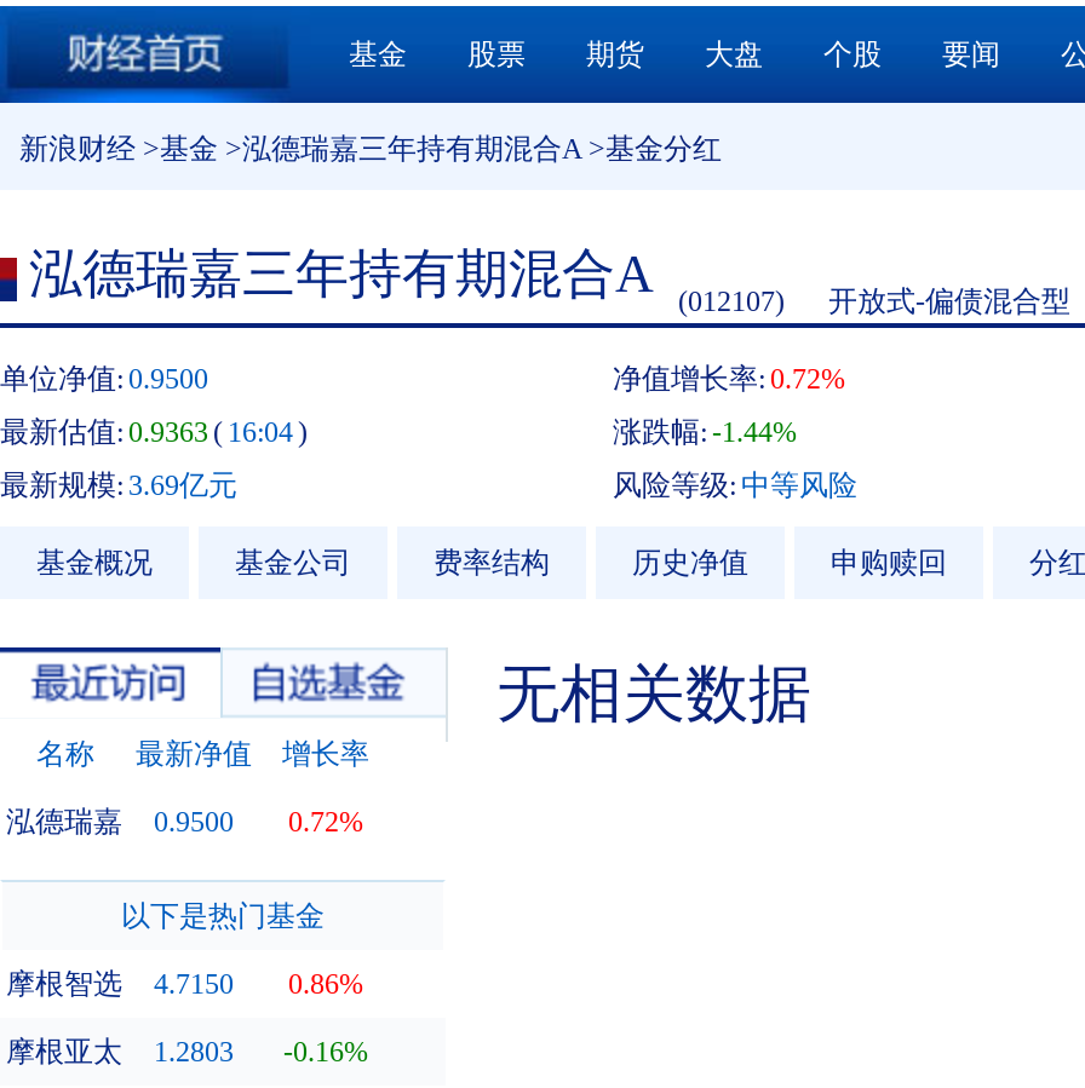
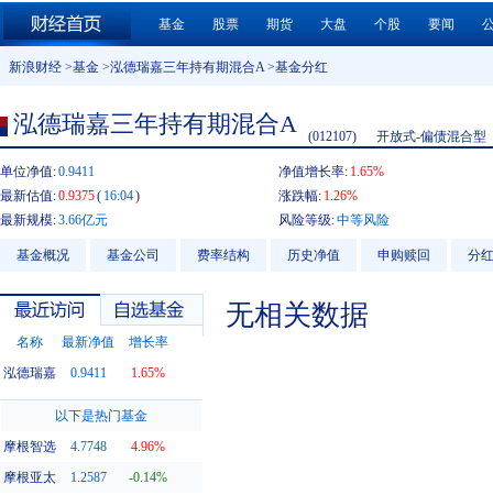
[0,362,208,396] 单位净值: 0.9500 -> [0,164,95,179] 单位净值: 0.9411
[613,362,845,396] 净值增长率: 0.72% -> [278,164,384,179] 净值增长率: 1.65%
[0,415,308,449] 最新估值: 0.9363 ( 16:04 ) -> [0,188,140,204] 最新估值: 0.9375 ( 16:04 )
[613,415,797,449] 涨跌幅: -1.44% -> [278,188,358,204] 涨跌幅: 1.26%
[0,468,237,502] 最新规模: 3.69亿元 -> [0,212,108,228] 最新规模: 3.66亿元
[154,805,234,839] 0.9500 -> [70,365,106,381] 0.9411
[288,805,363,839] 0.72% -> [131,365,165,381] 1.65%
[154,967,234,1001] 4.7150 -> [70,439,106,454] 4.7748
[288,967,363,1001] 0.86% -> [131,439,165,454] 4.96%
[154,1035,234,1069] 1.2803 -> [70,470,106,485] 1.2587
[283,1035,368,1069] -0.16% -> [129,470,167,485] -0.14%

